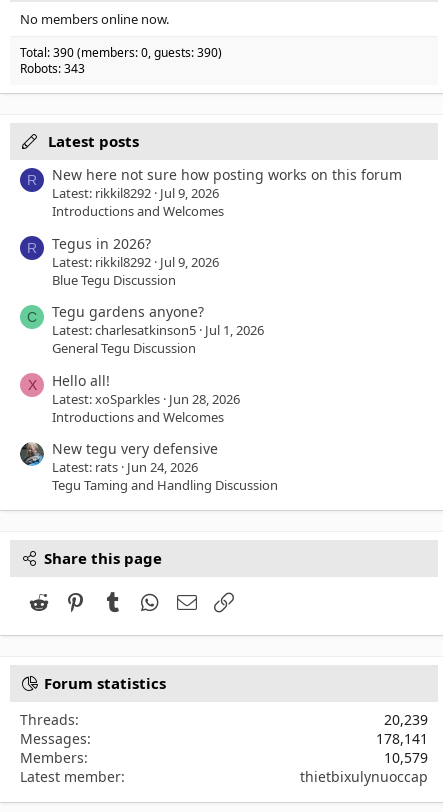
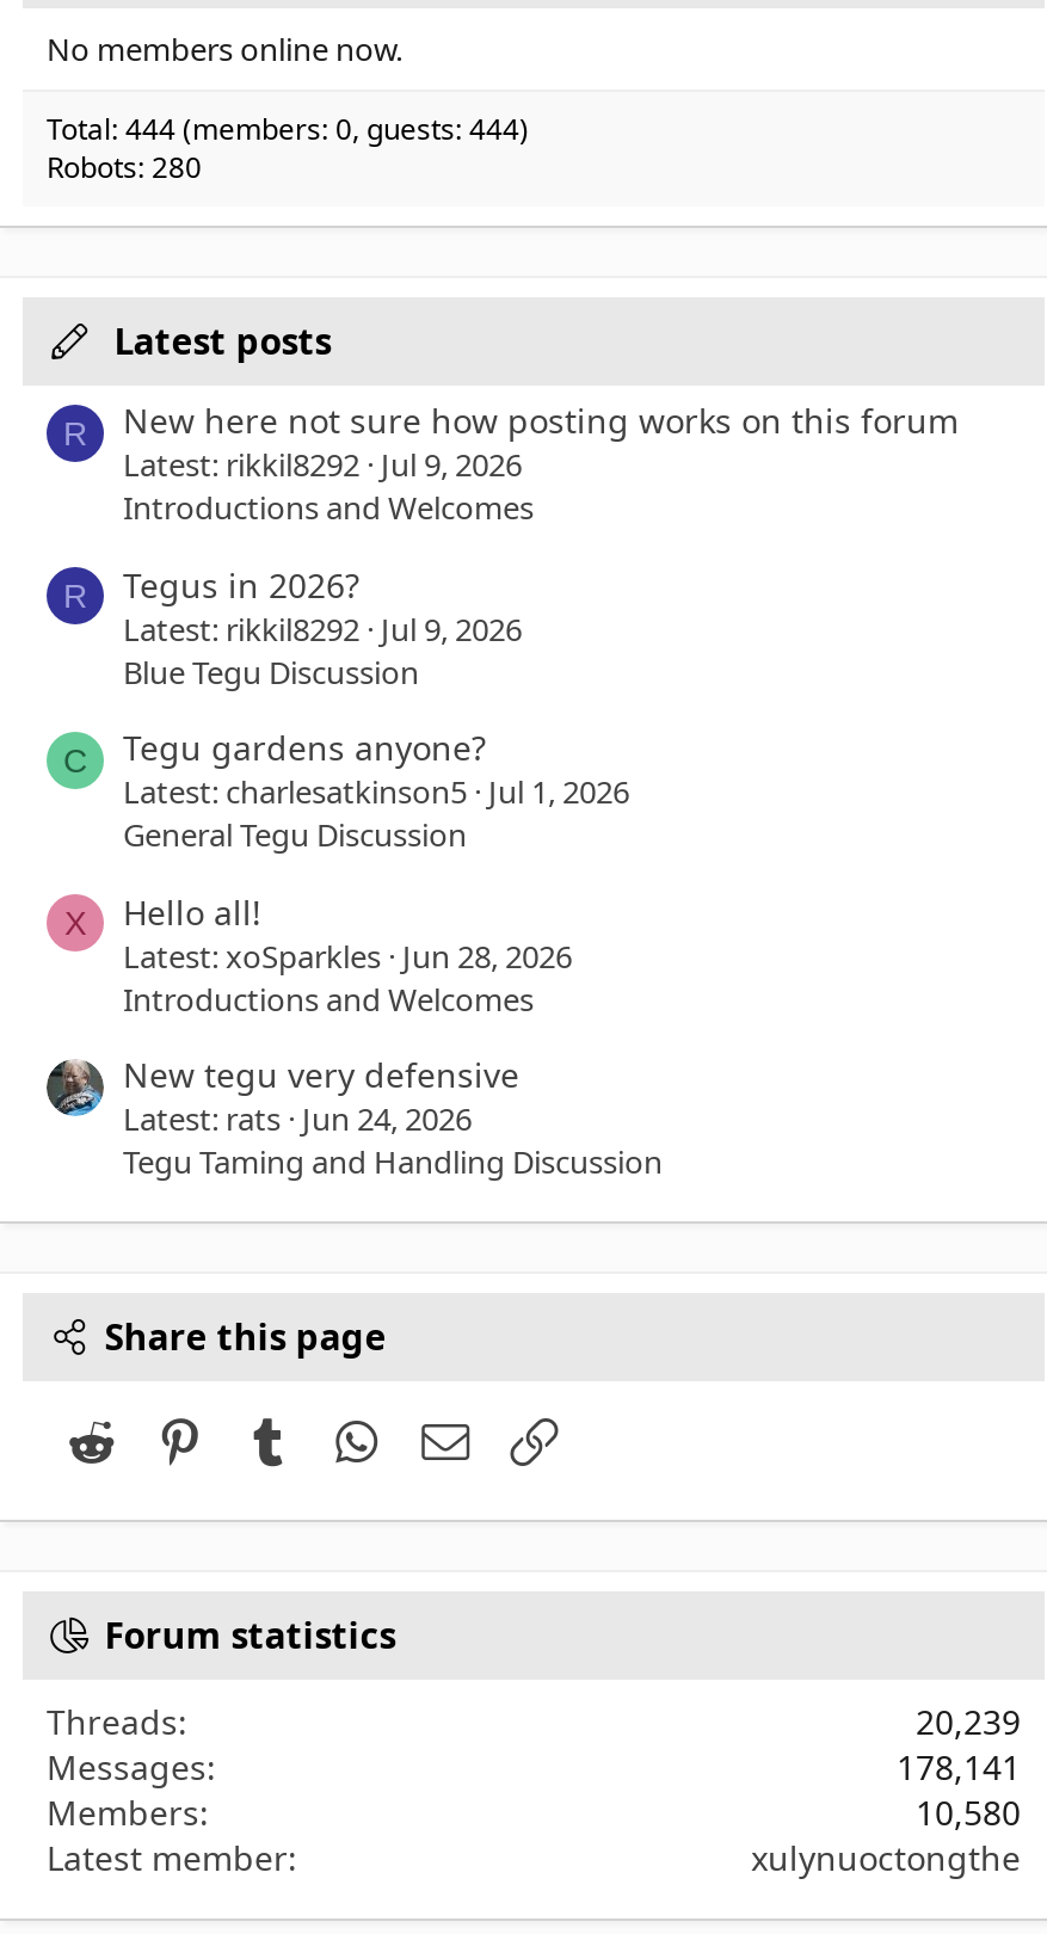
[20,44,222,61] Total: 390 (members: 0, guests: 390) -> [47,109,529,149] Total: 444 (members: 0, guests: 444)
[20,60,85,77] Robots: 343 -> [47,147,202,187] Robots: 280
[384,748,428,767] 10,579 -> [916,1790,1021,1835] 10,580
[300,767,428,786] thietbixulynuoccap -> [751,1835,1021,1881] xulynuoctongthe

